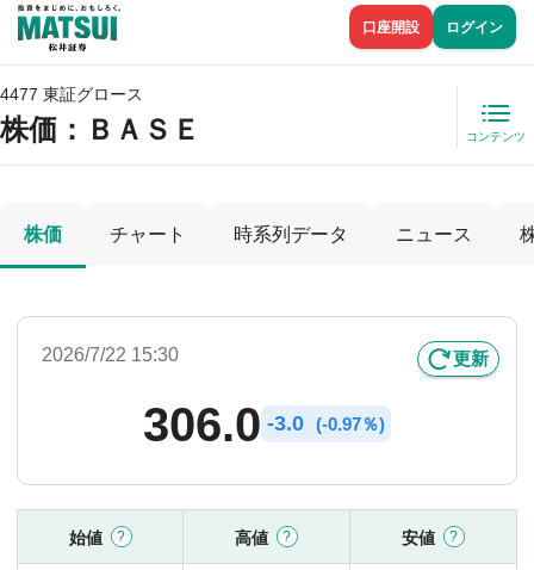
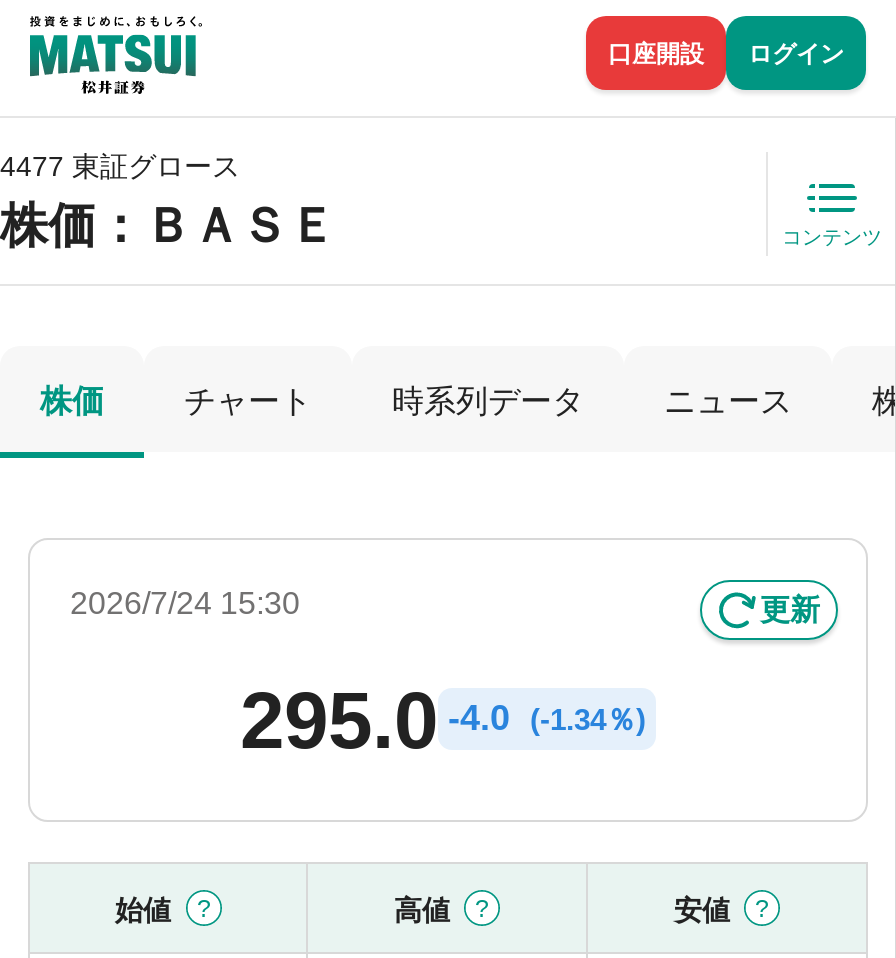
[42,345,179,365] 2026/7/22 15:30 -> [70,586,300,620] 2026/7/24 15:30
[143,398,385,451] 306.0 -3.0 (- 0.97％) -> [240,676,646,764] 295.0 -4.0 (- 1.34％)

